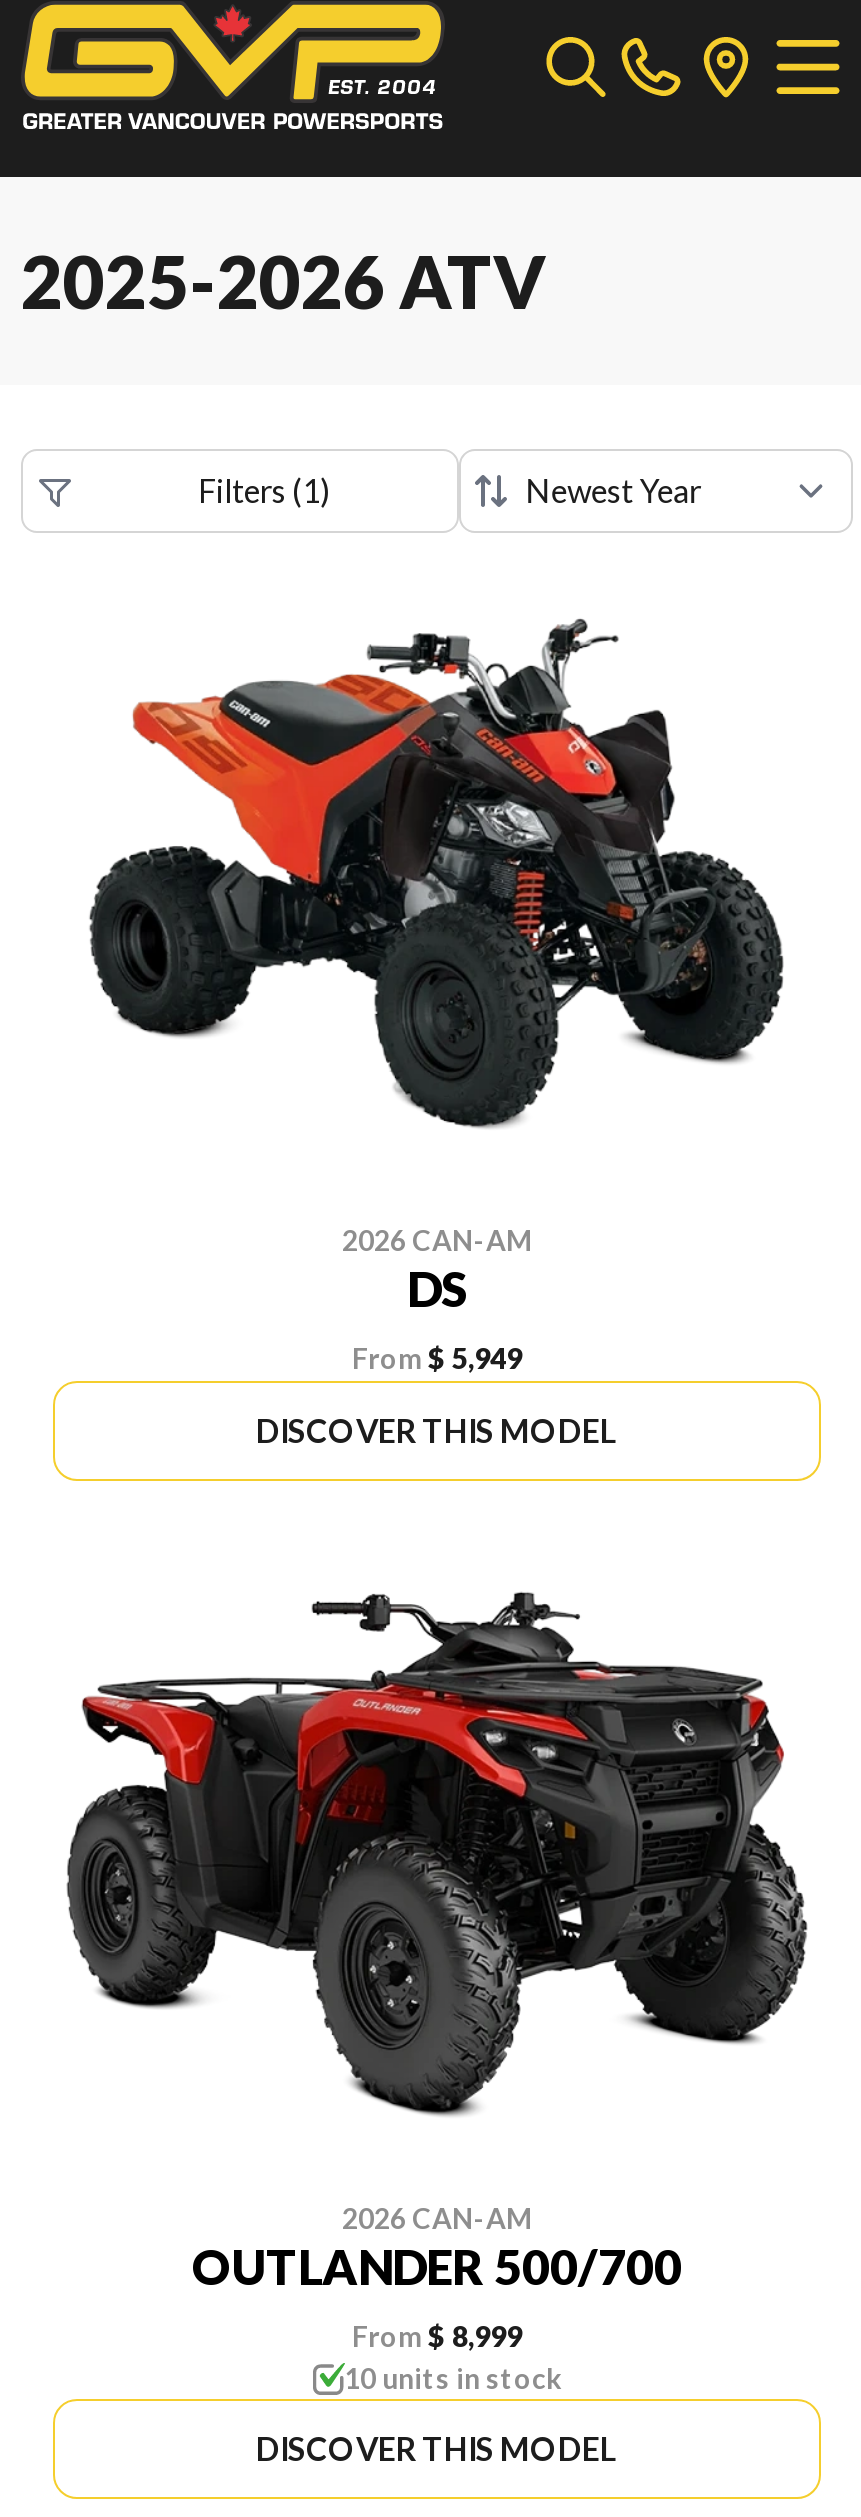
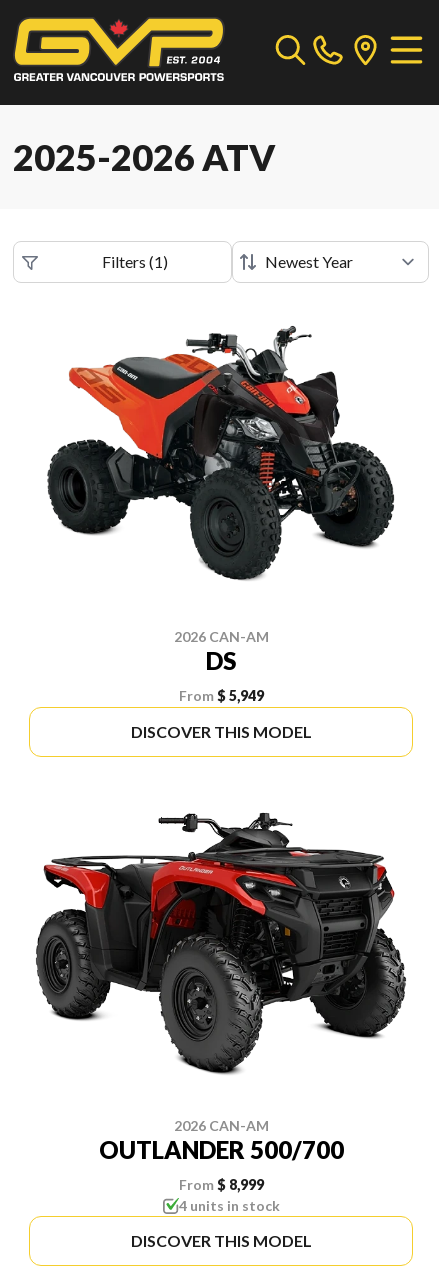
[344,2361,562,2395] 10 units in stock -> [178,1197,279,1214] 4 units in stock

